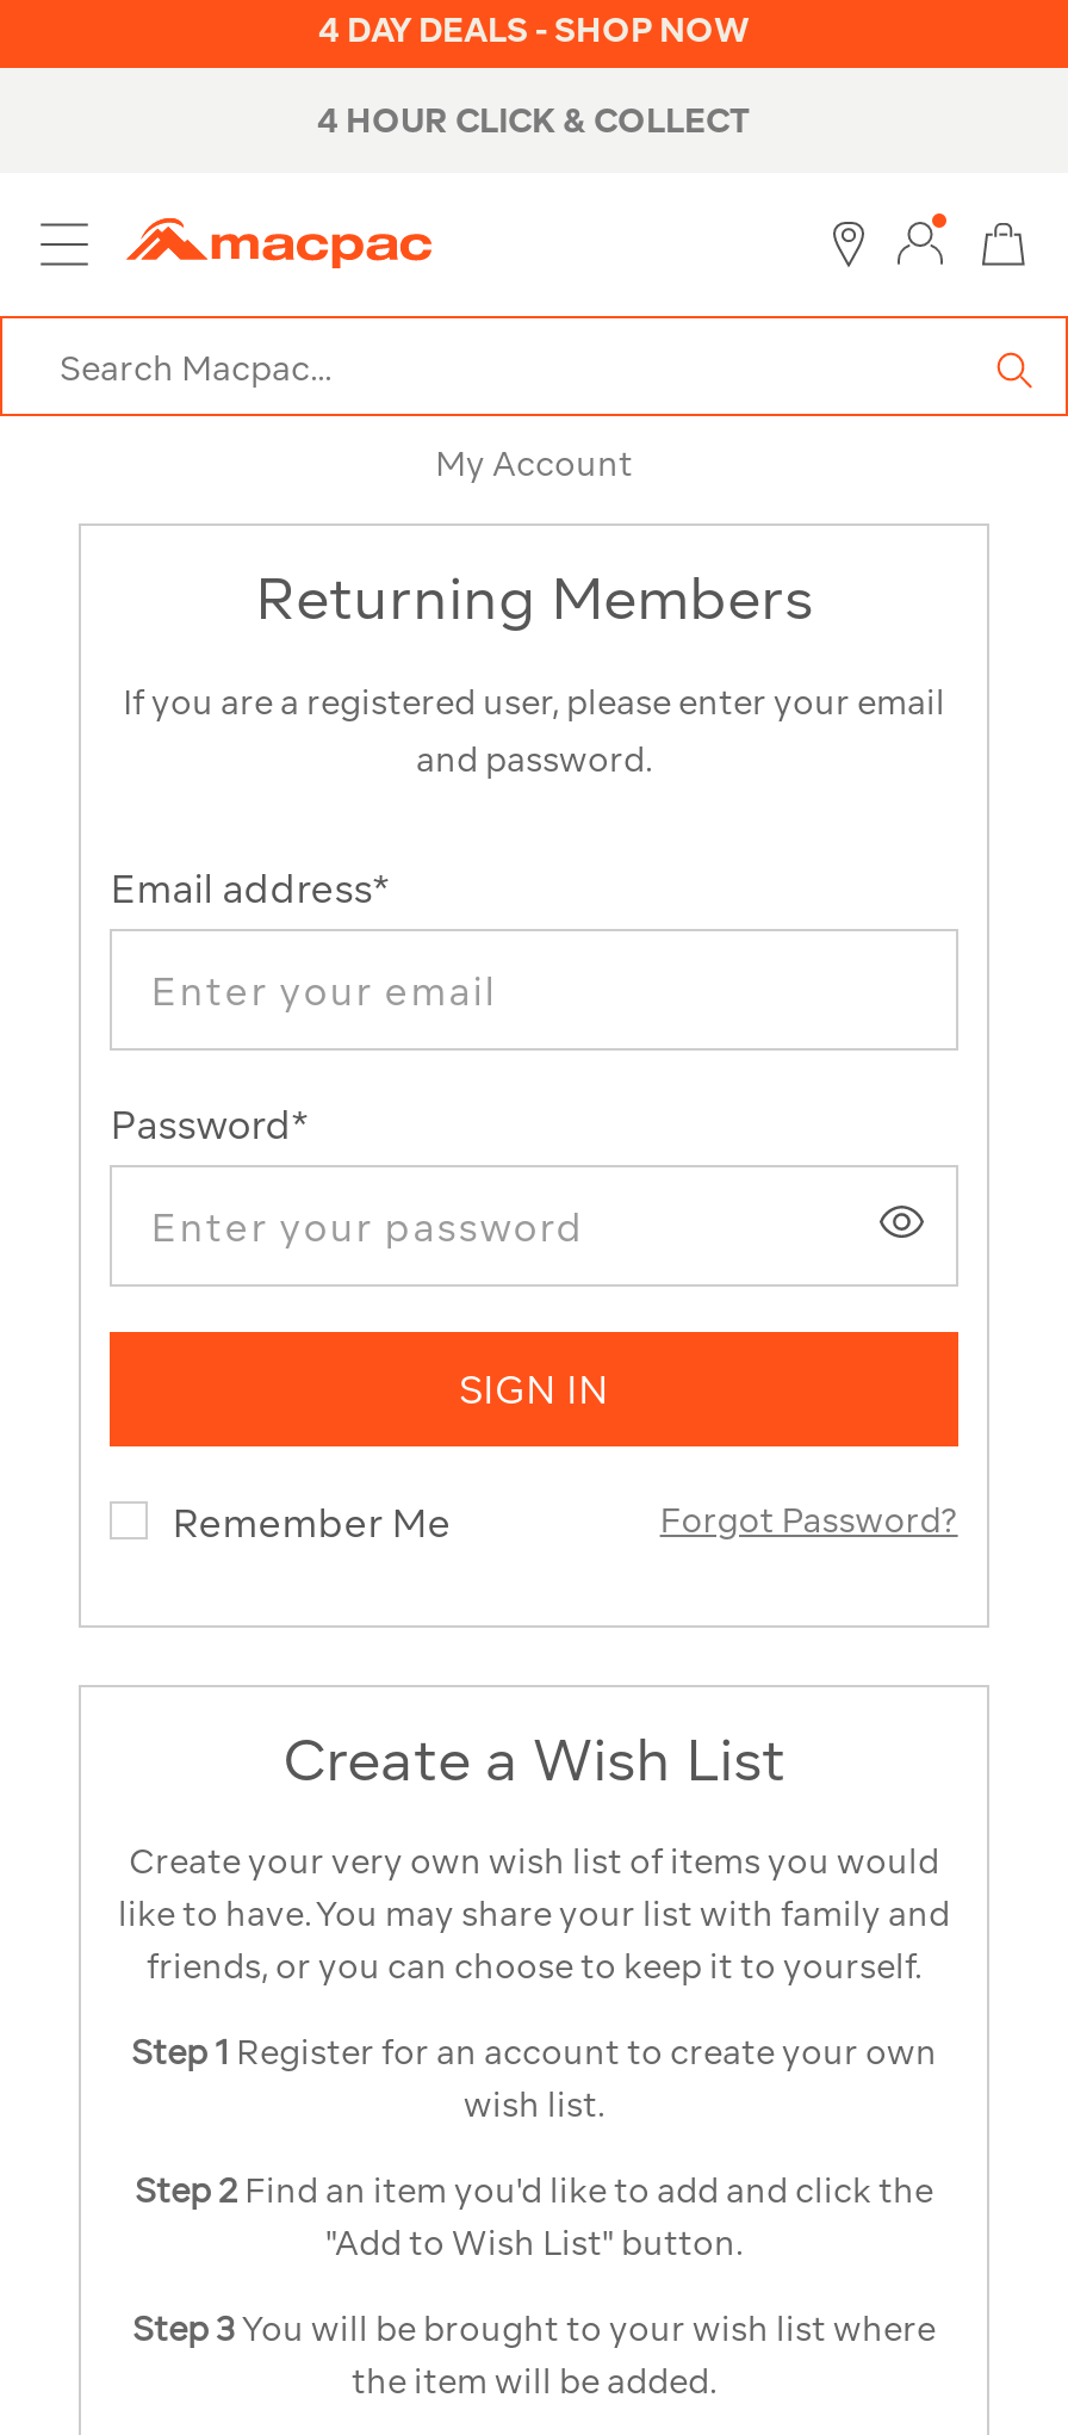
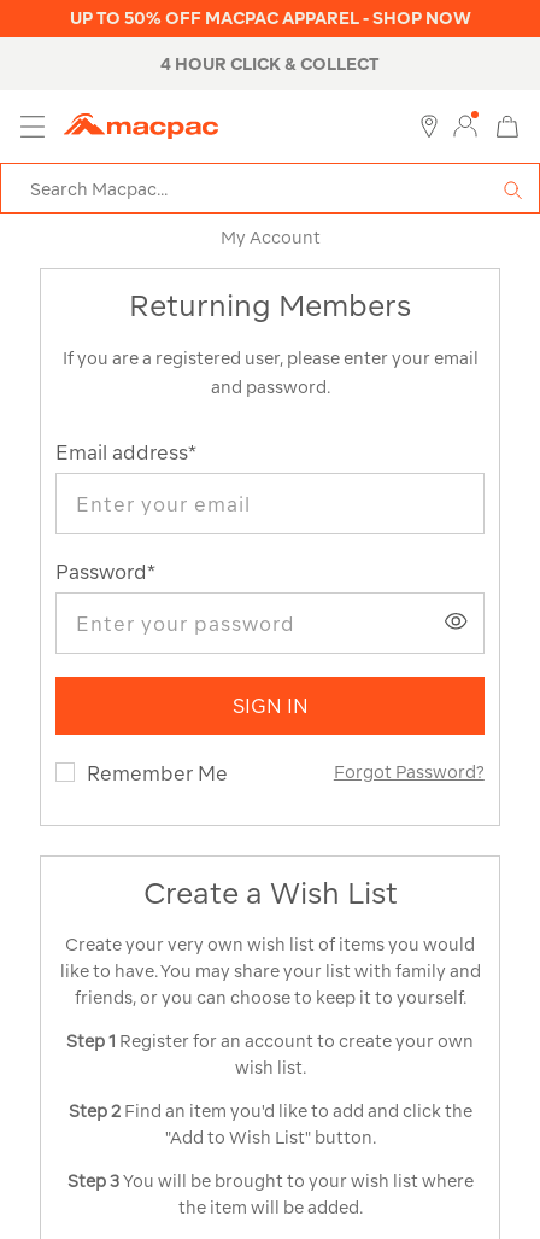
[318,11,750,49] 4 DAY DEALS - SHOP NOW -> [69,8,471,28] UP TO 50% OFF MACPAC APPAREL - SHOP NOW

